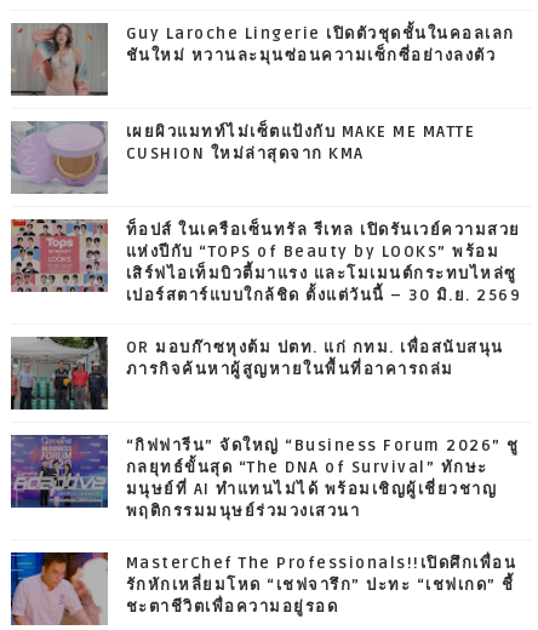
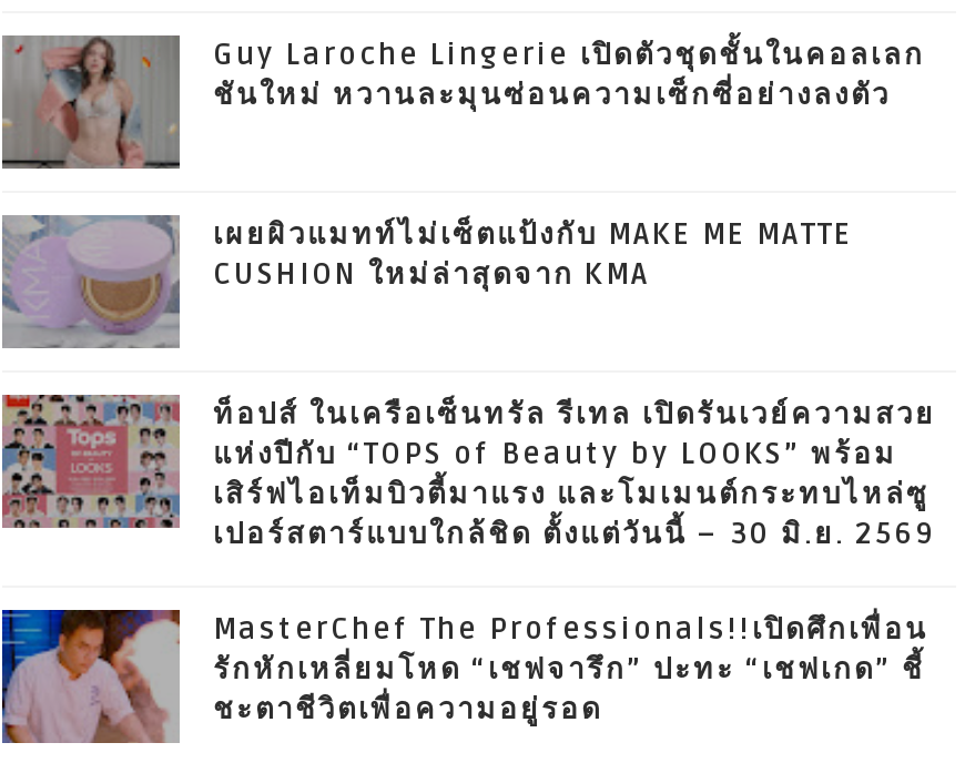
[11,336,504,411] [image] | OR มอบก๊าซหุงต้ม ปตท. แก่ กทม. เพื่อสนับสนุน | ภารกิจค้นหาผู้สูญหายในพื้นที่อาคารถล่ม -> none
[10,434,520,521] [image] | “กิฟฟารีน” จัดใหญ่ “Business Forum 2026” ชู | กลยุทธ์ขั้นสุด “The DNA of Survival” ทักษะ | มนุษย์ที่ AI ทำแทนไม่ได้ พร้อมเชิญผู้เชี่ยวชาญ | พฤติกรรมมนุษย์ร่วมวงเสวนา -> none

